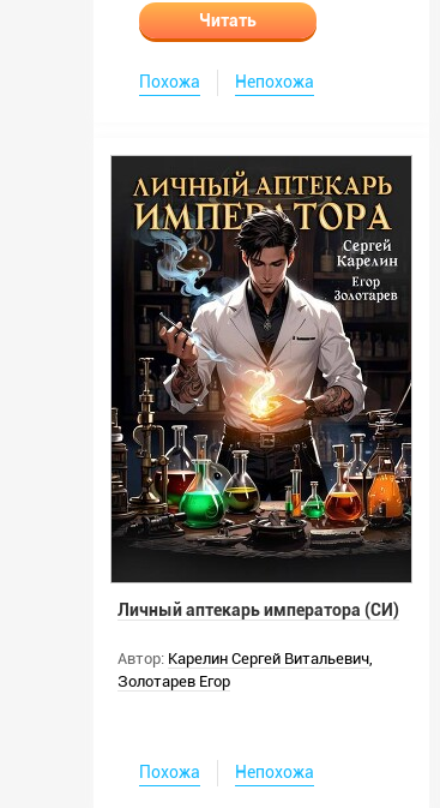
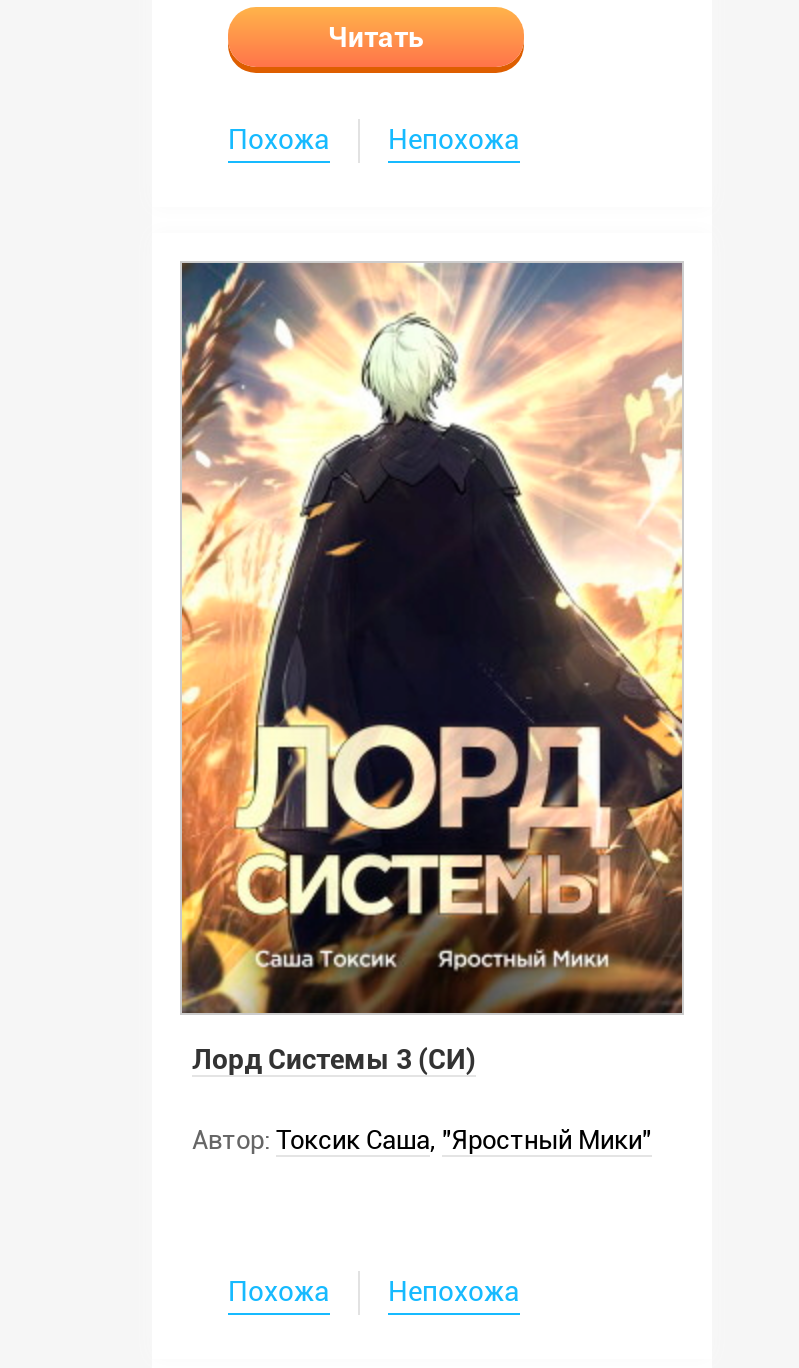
[110,155,412,620] [image] | Личный аптекарь императора (СИ) -> [180,261,684,1075] [image] | Лорд Системы 3 (СИ)
[117,650,373,690] Автор: Карелин Сергей Витальевич, | Золотарев Егор -> [192,1125,652,1155] Автор: Токсик Саша, "Яростный Мики"

